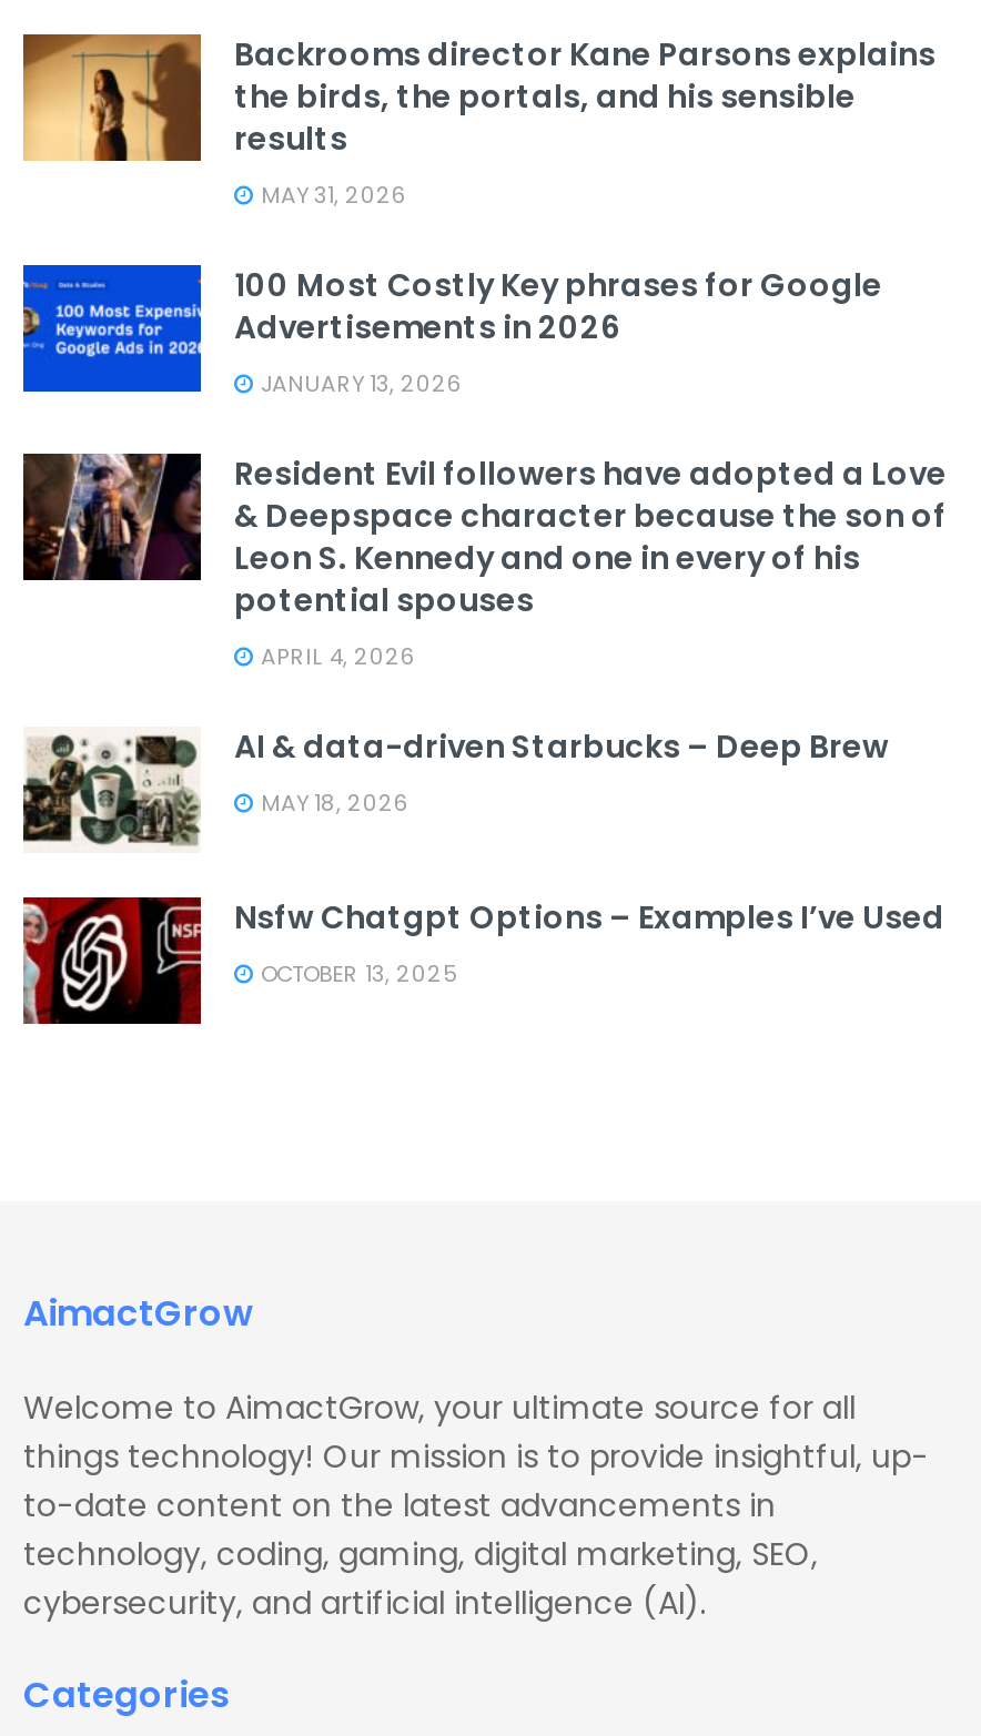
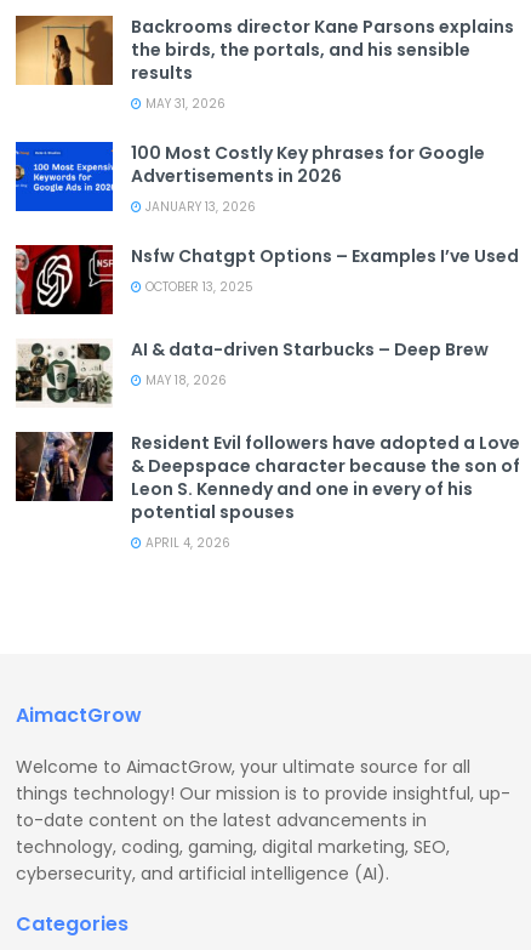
moved [21,449,947,673] -> [15,430,520,552]: [image] | Resident Evil followers have adopted a Love | & Deepspace character because the son of | Leon S. Kennedy and one in every of his | potential spouses | APRIL 4, 2026
moved [21,724,944,1026] -> [16,244,519,389]: [image] | Nsfw Chatgpt Options – Examples I’ve Used | OCTOBER 13, 2025 | AI & data-driven Starbucks – Deep Brew | MAY 18, 2026

